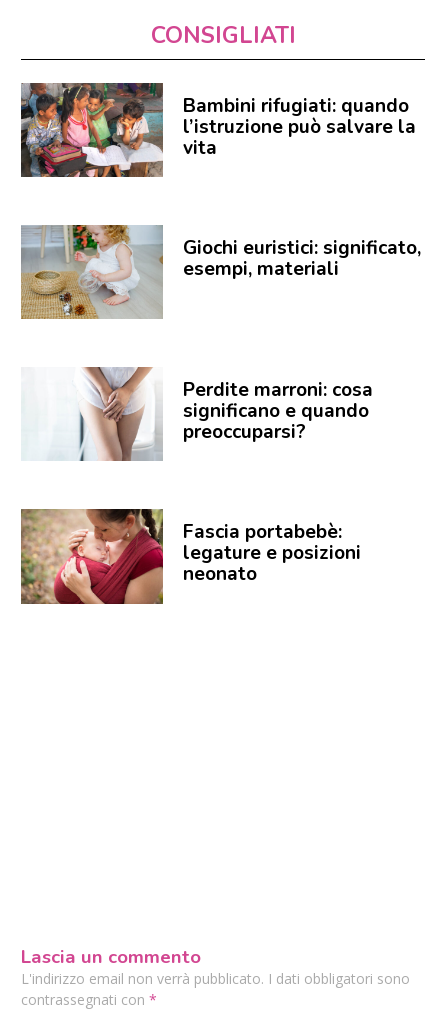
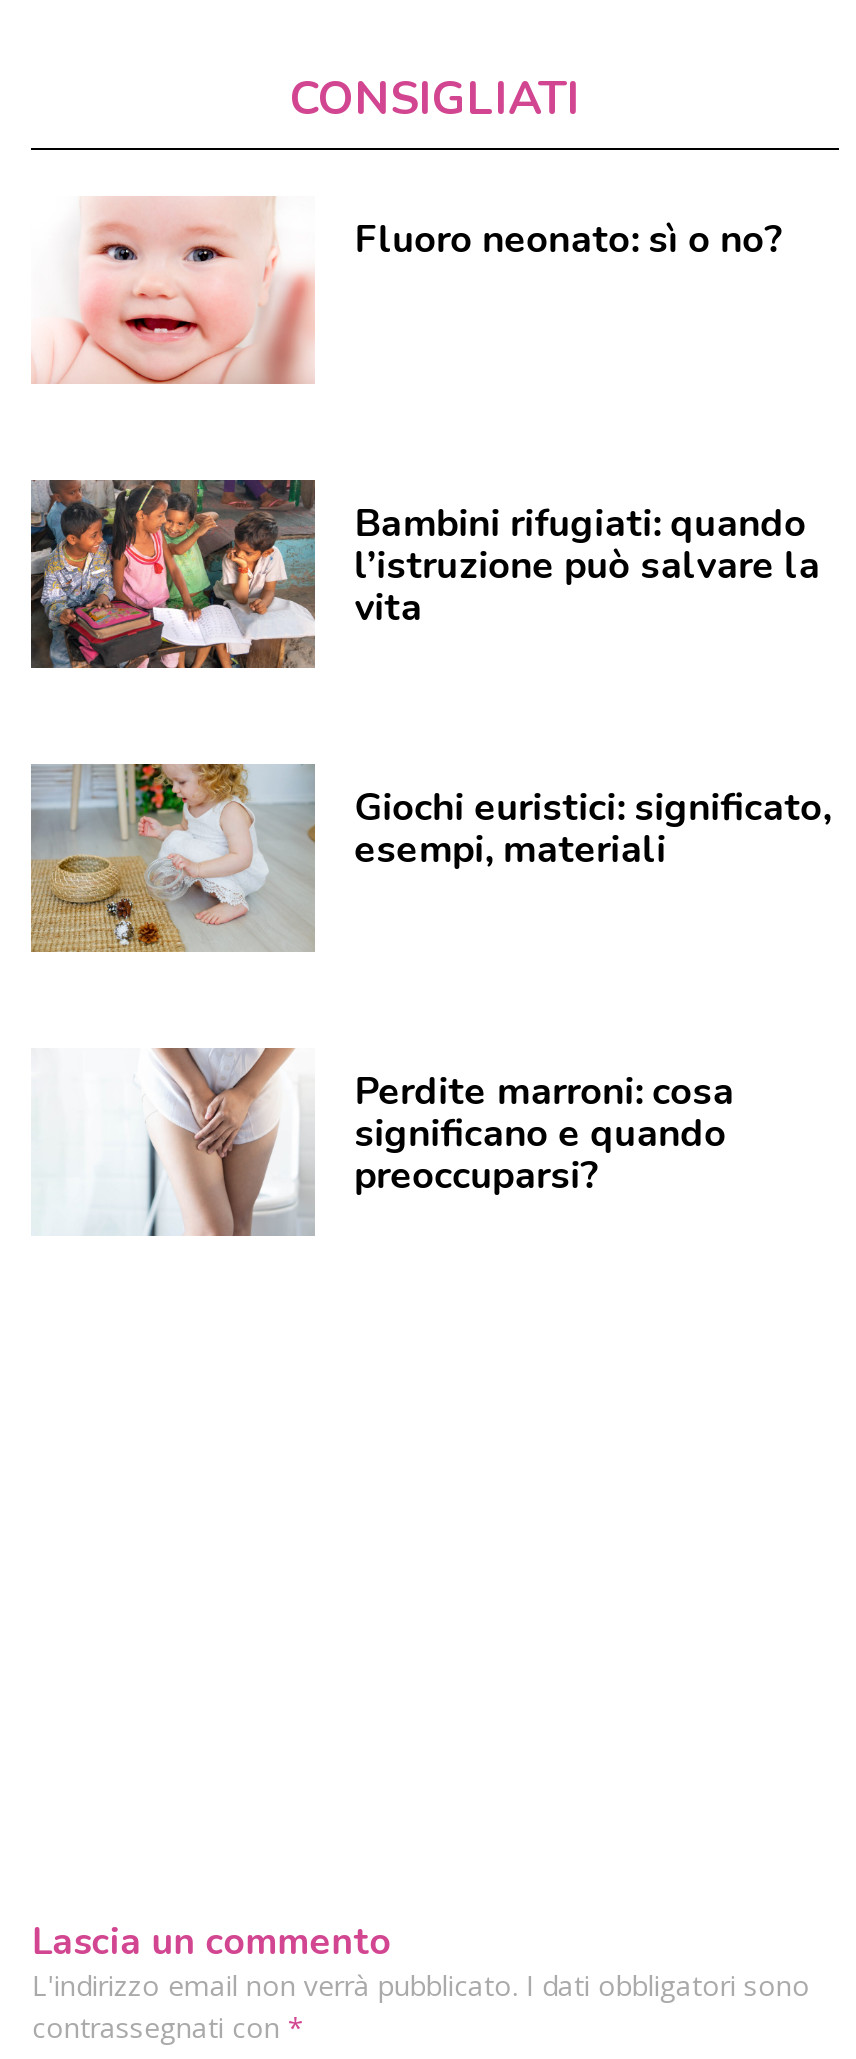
none -> [31,196,784,386] [image] | Fluoro neonato: sì o no?
moved [19,82,421,445] -> [27,476,830,1202]: [image] | Bambini rifugiati: quando | l’istruzione può salvare la | ... | significano e quando | preoccuparsi?
[20,508,361,605] [image] | Fascia portabebè: | legature e posizioni | neonato -> none

